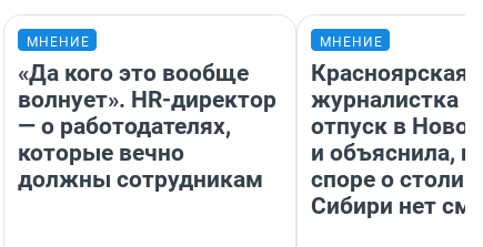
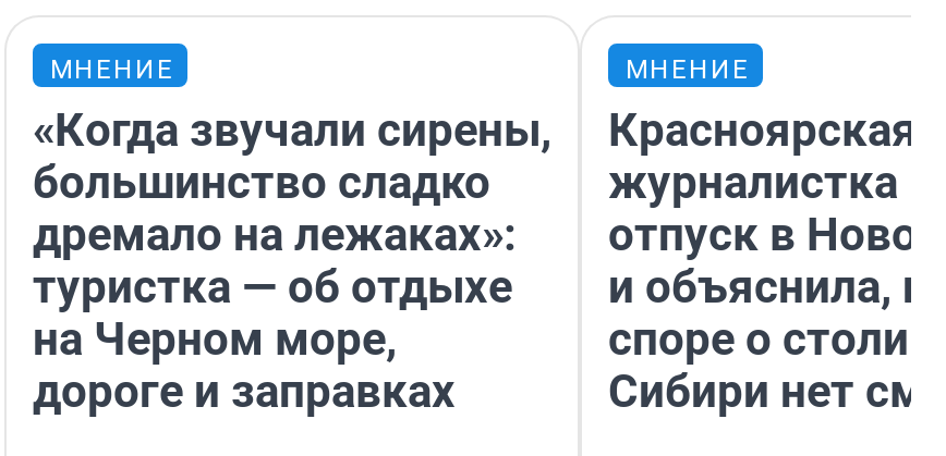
[18,60,276,193] «Да кого это вообще | волнует». HR-директор | — о работодателях, | которые вечно | должны сотрудникам -> [33,106,551,419] «Когда звучали сирены, | большинство сладко | дремало на лежаках»: | туристка — об отдыхе | на Черном море, | дороге и заправках

